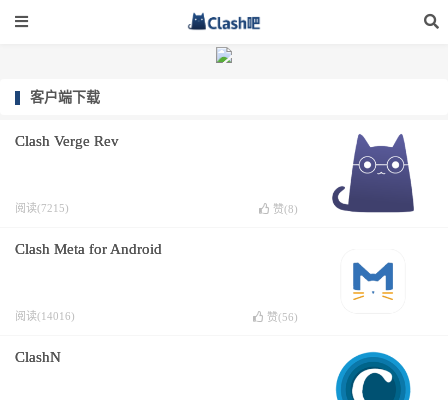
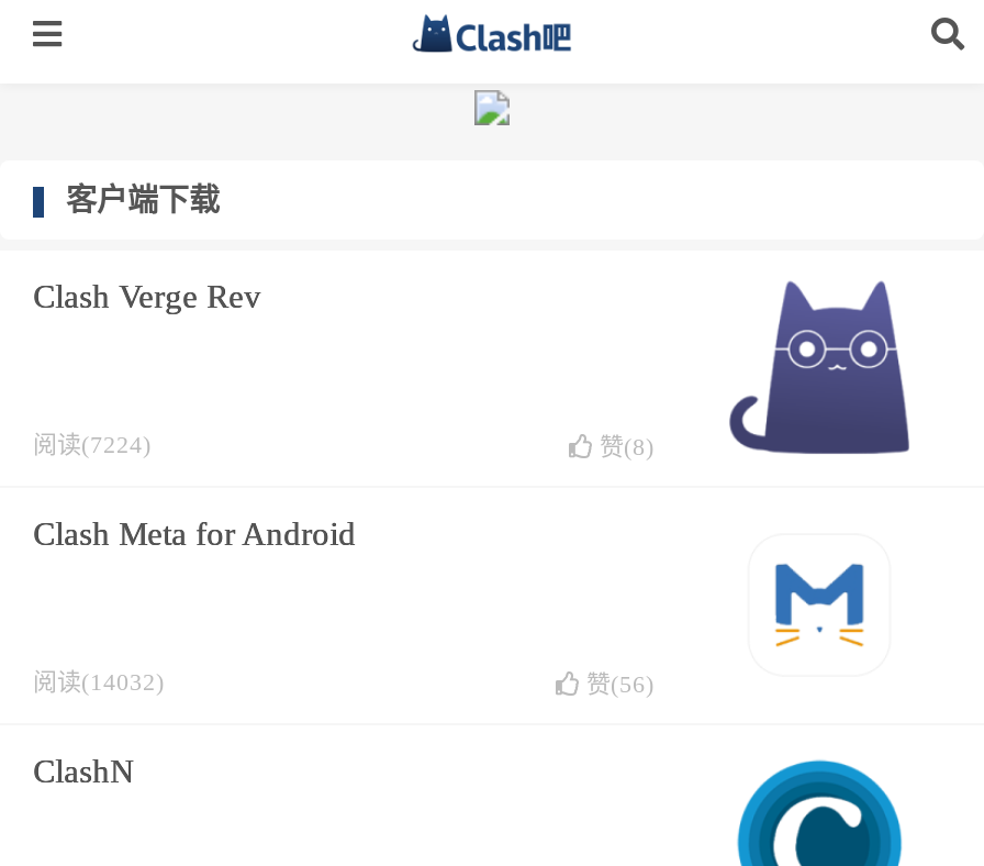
[15,202,69,214] 阅读(7215) -> [33,431,152,457] 阅读(7224)
[15,310,75,322] 阅读(14016) -> [33,668,165,695] 阅读(14032)

